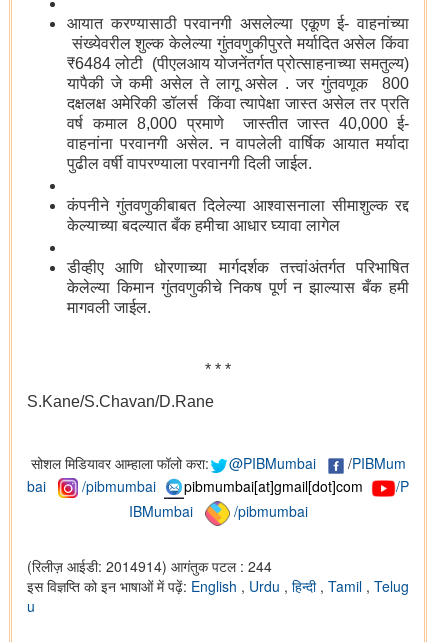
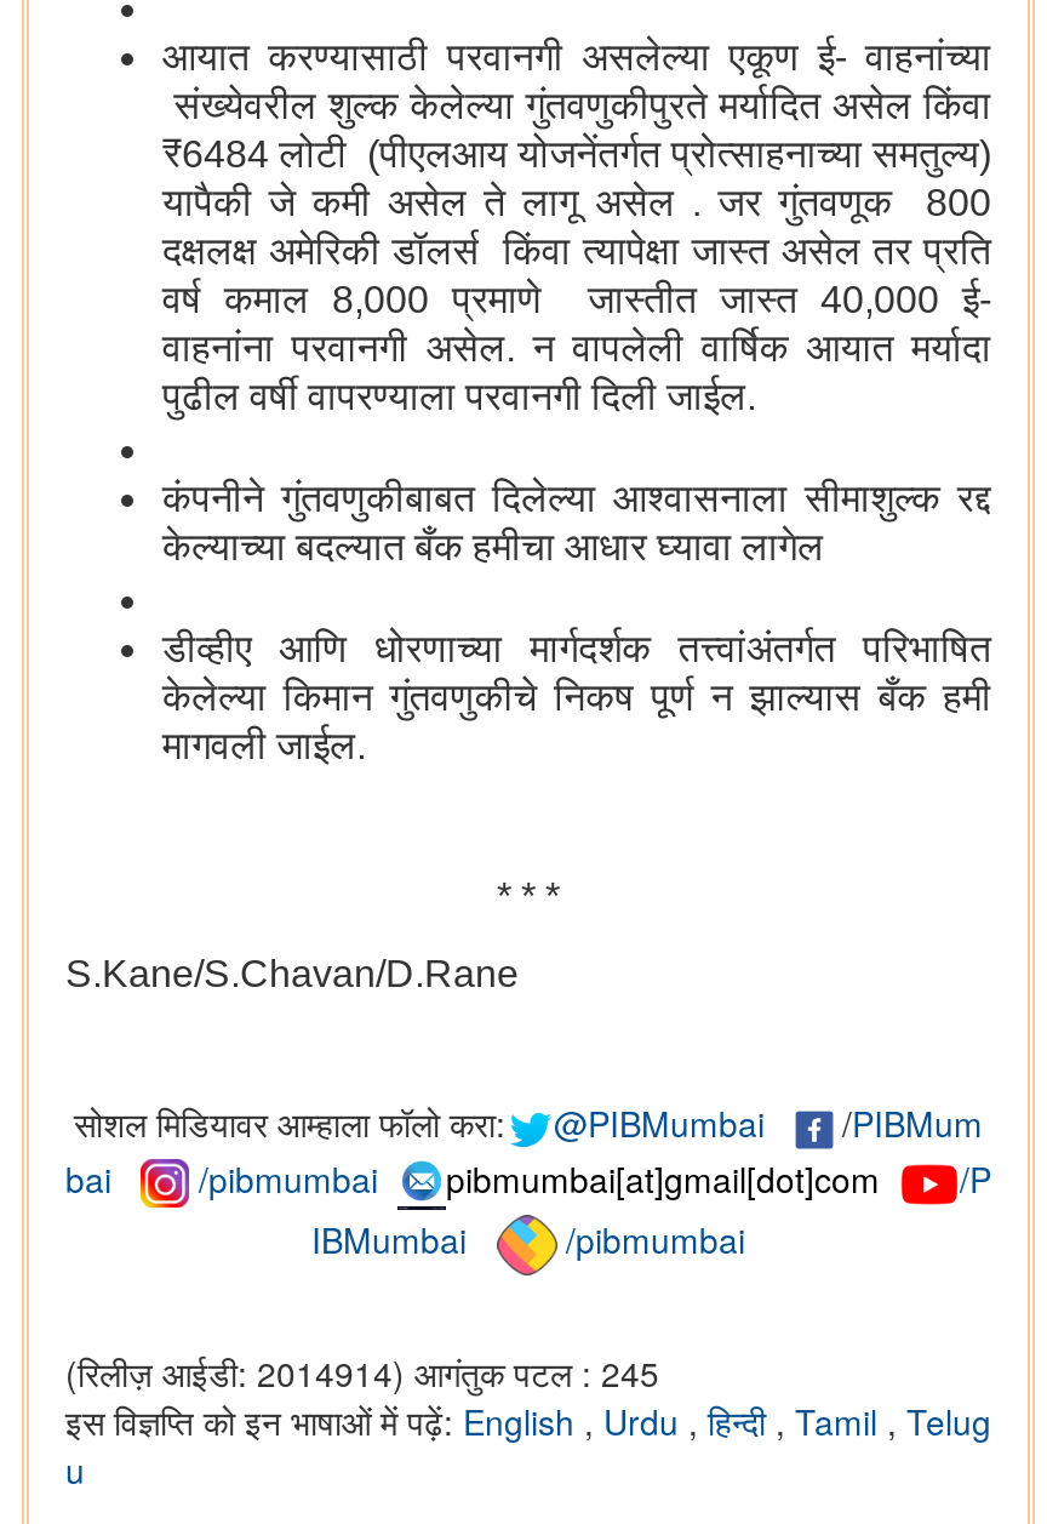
[27,556,272,576] (रिलीज़ आईडी: 2014914) आगंतुक पटल : 244 -> [65,1348,659,1396] (रिलीज़ आईडी: 2014914) आगंतुक पटल : 245

